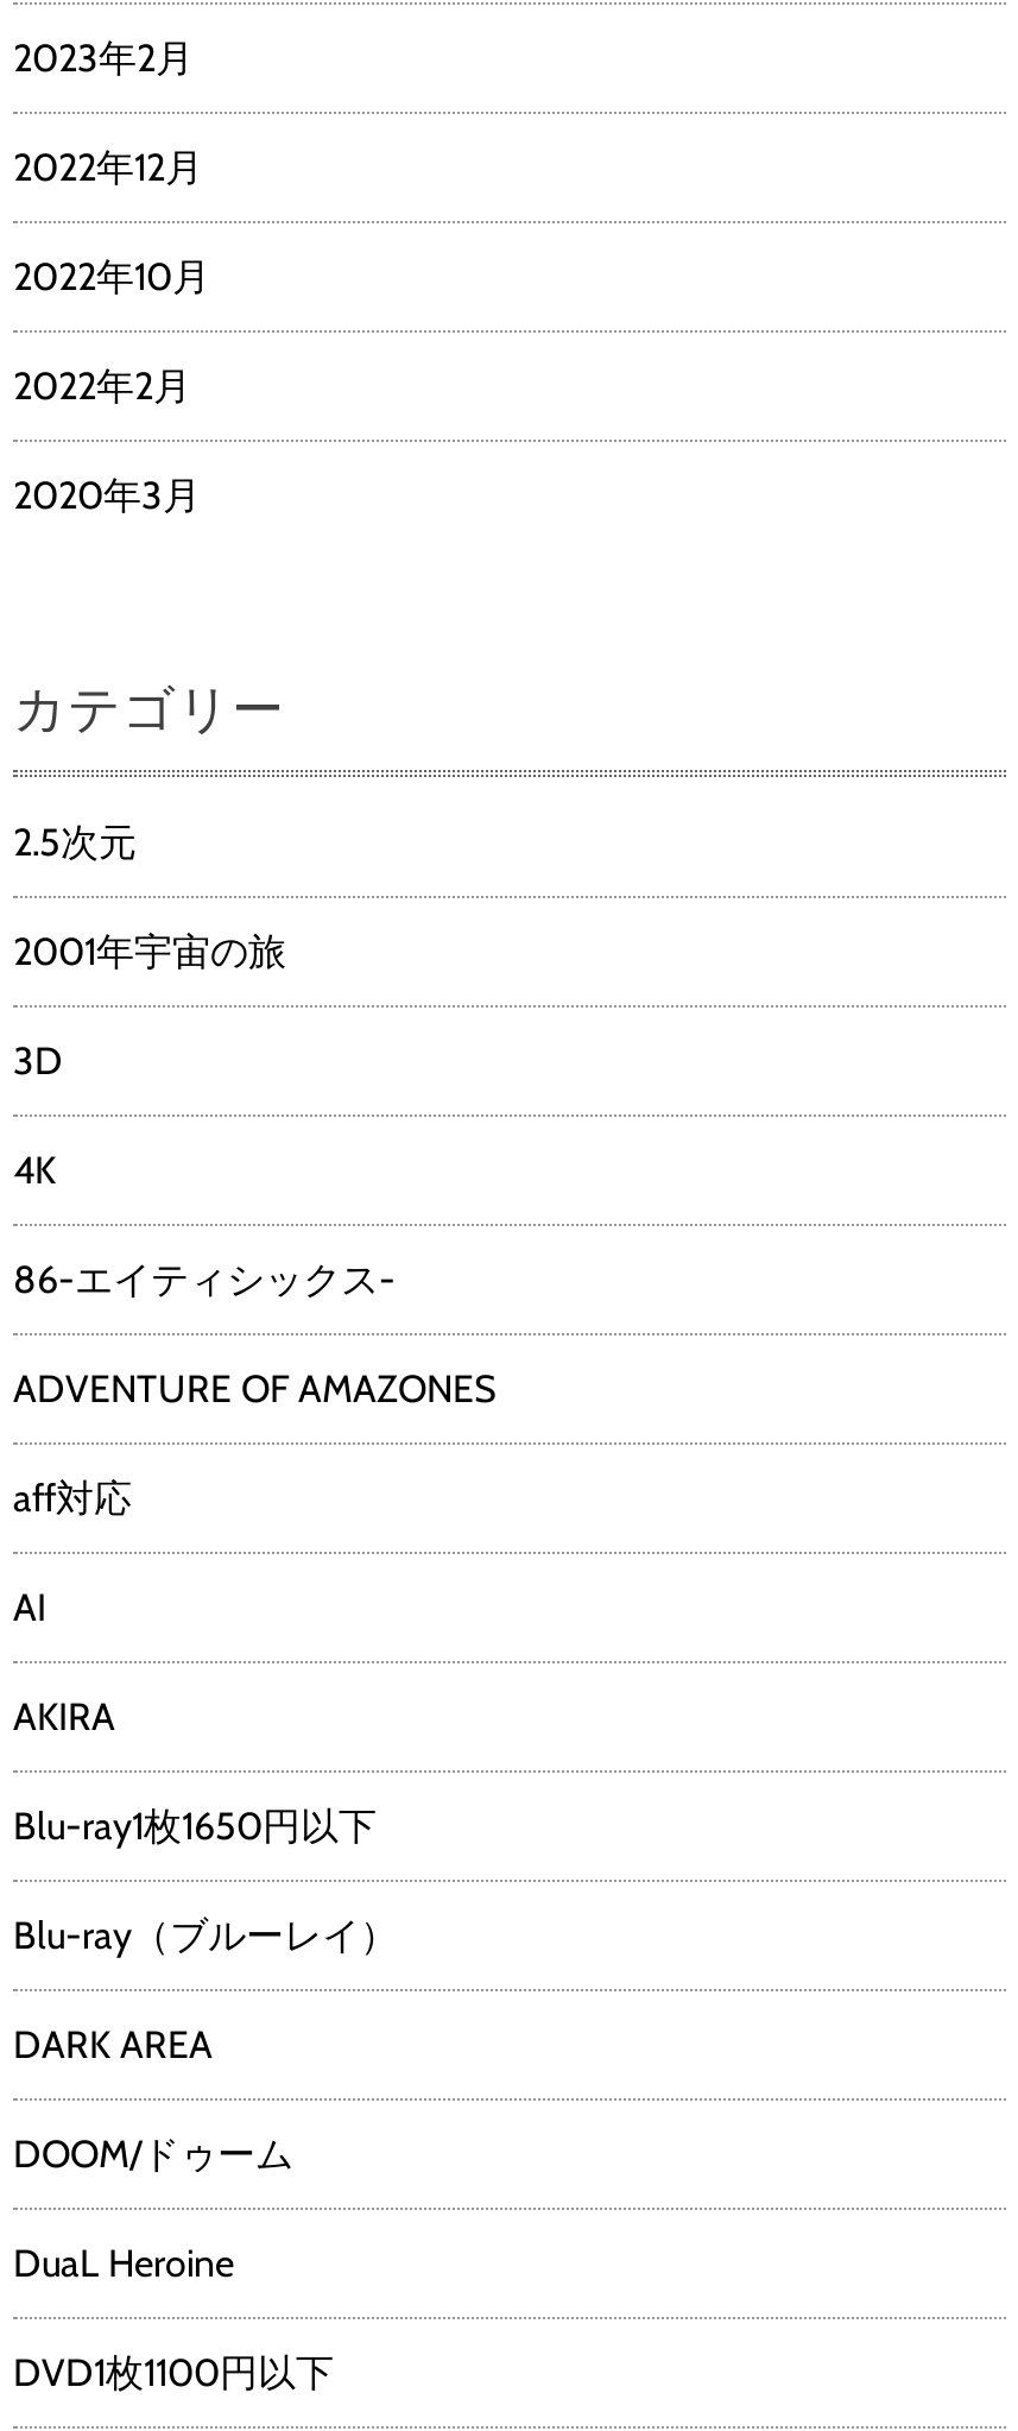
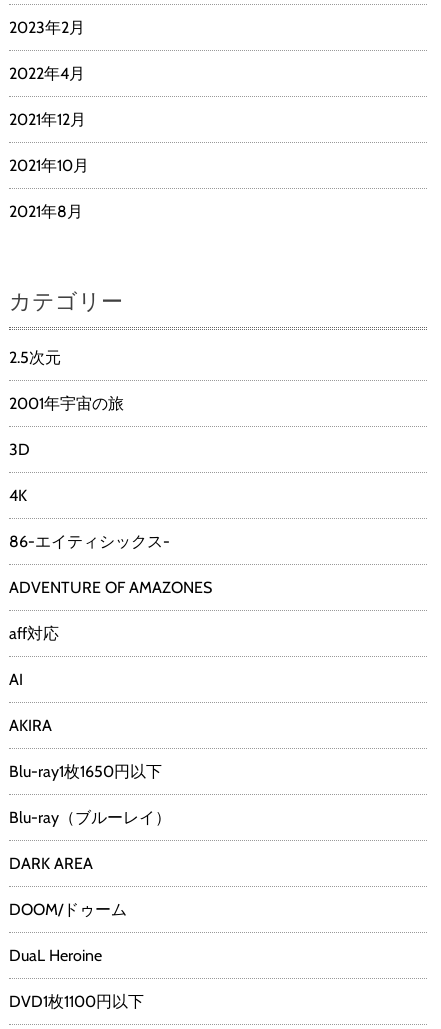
[13,144,203,190] 2022年12月 -> [9,64,85,83] 2022年4月
[13,254,210,299] 2022年10月 -> [9,110,86,129] 2021年12月
[13,363,191,408] 2022年2月 -> [9,156,89,175] 2021年10月
[13,472,201,518] 2020年3月 -> [9,202,83,221] 2021年8月

